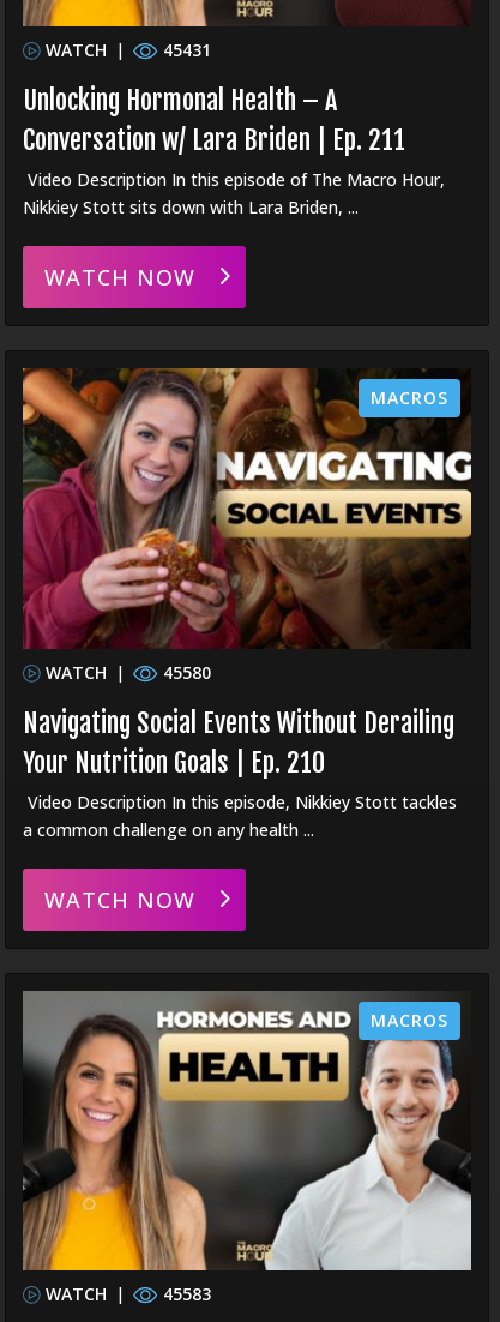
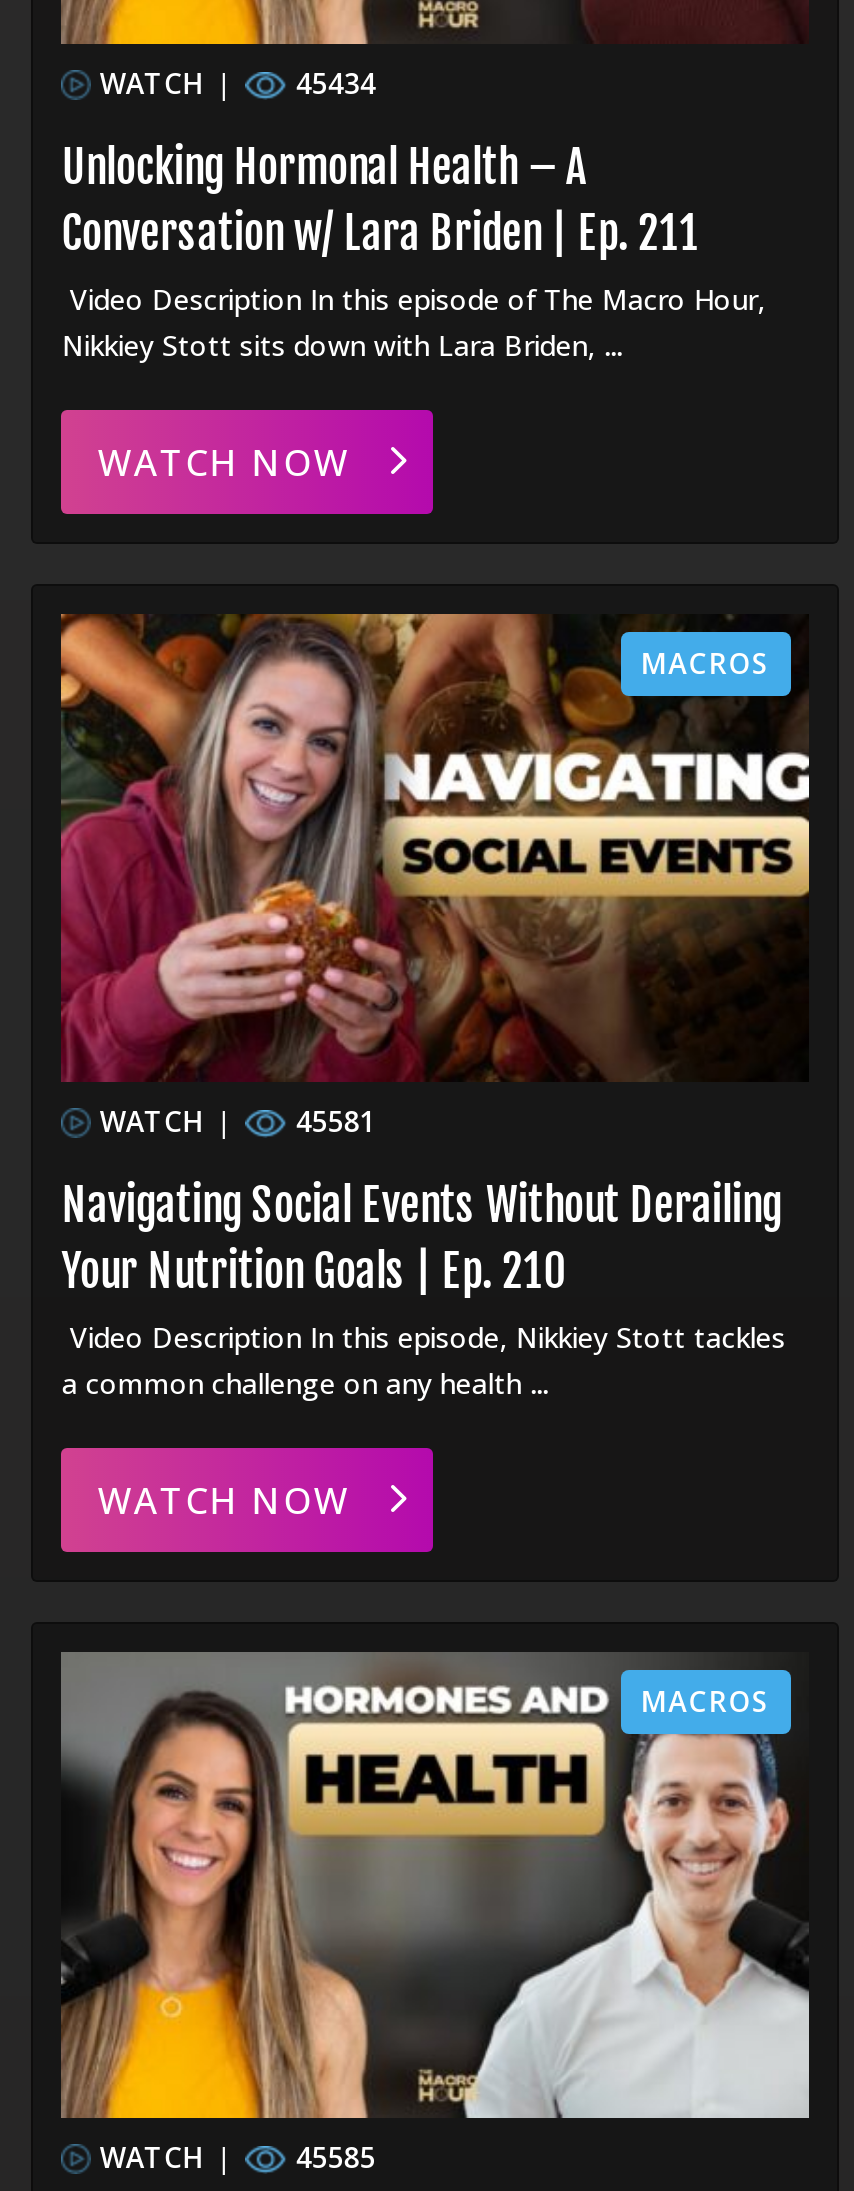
[164,39,212,62] 45431 -> [296,65,376,103] 45434
[164,660,212,683] 45580 -> [296,1101,376,1139] 45581
[164,1282,212,1305] 45583 -> [296,2137,376,2175] 45585

